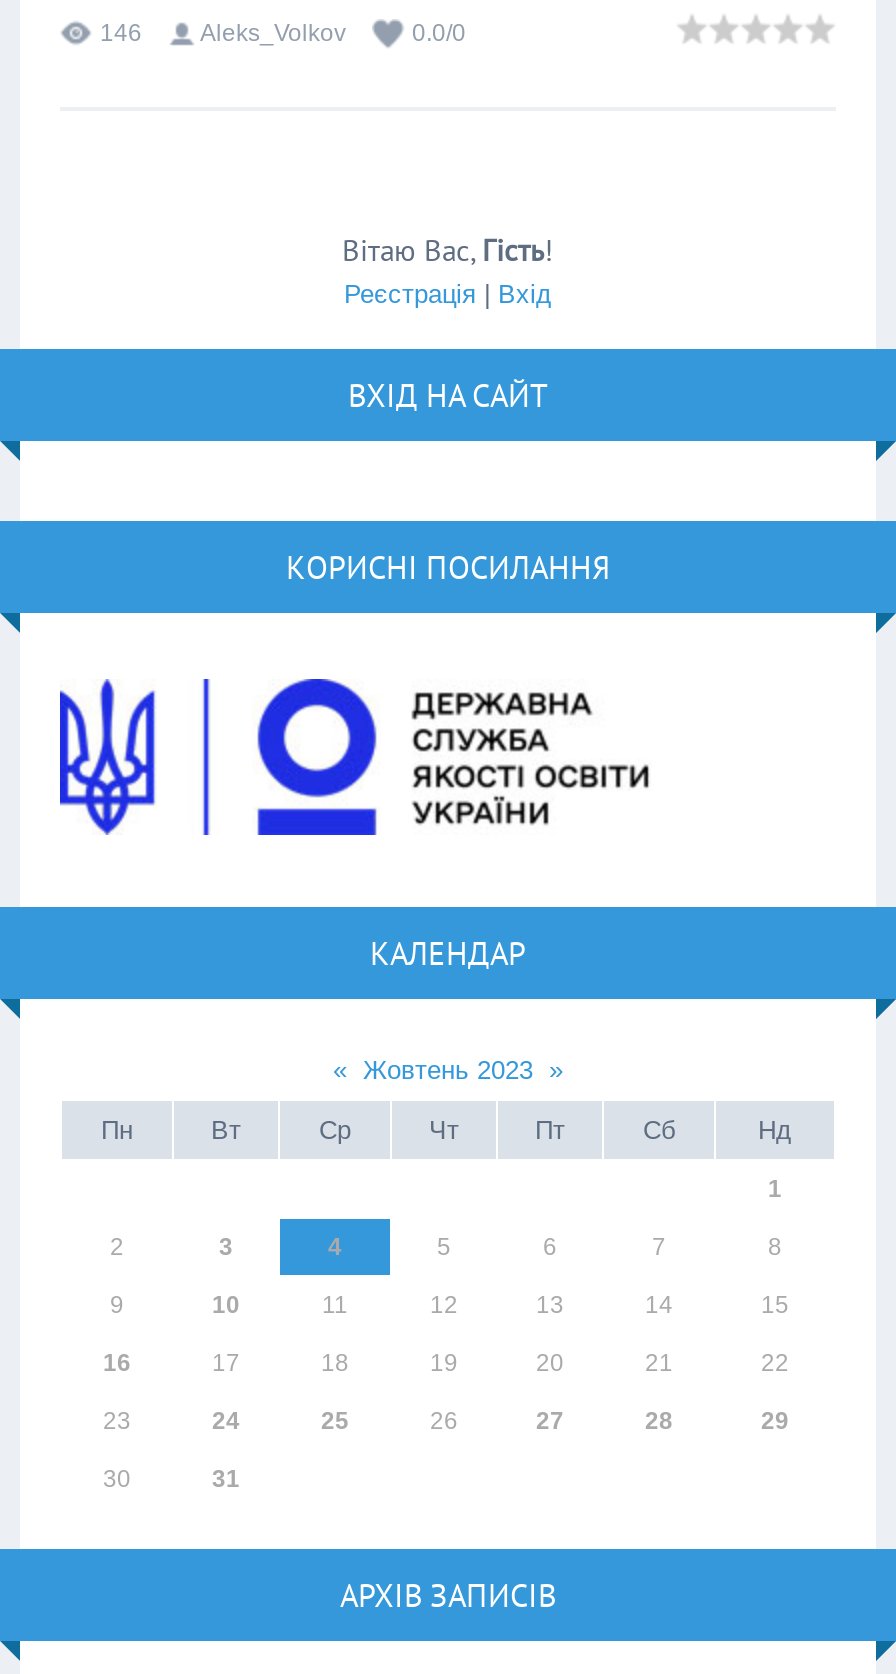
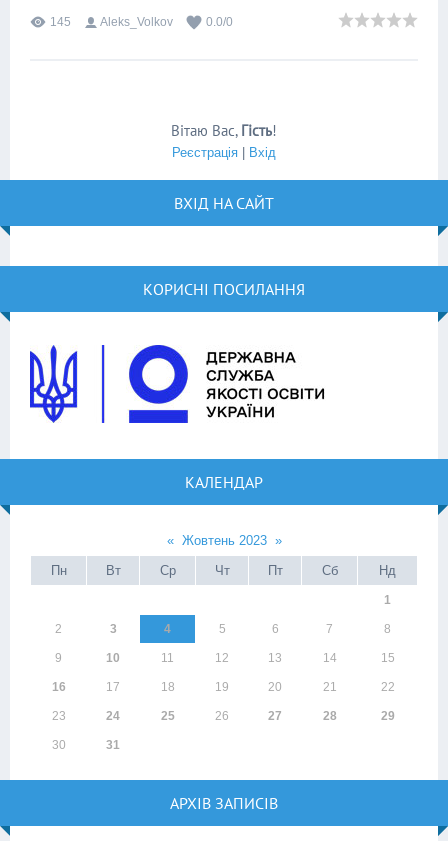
[100,19,142,47] 146 -> [50,15,71,29] 145

